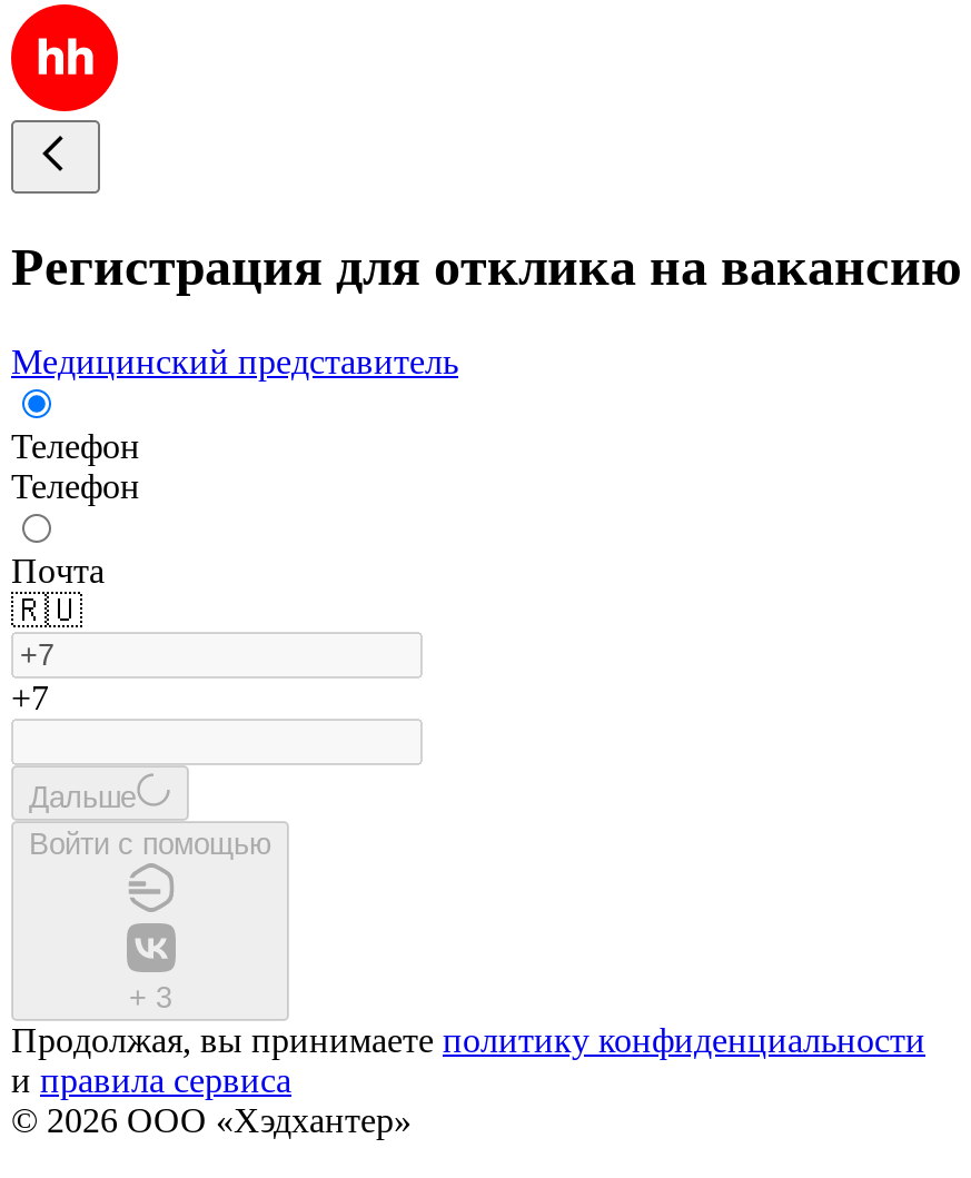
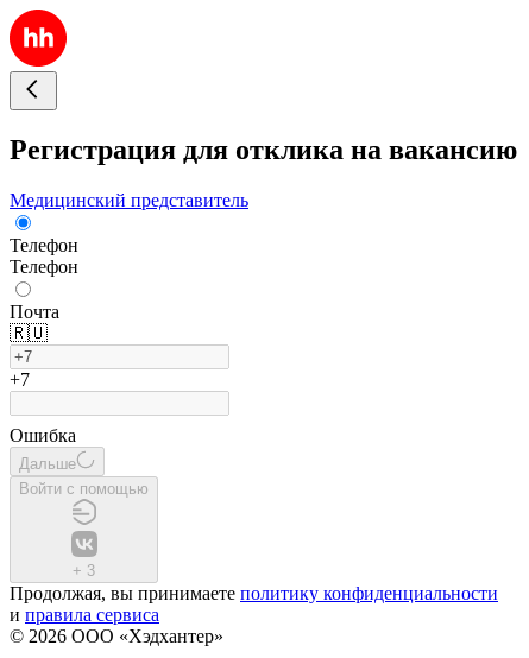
none -> [10,425,76,445] Ошибка

